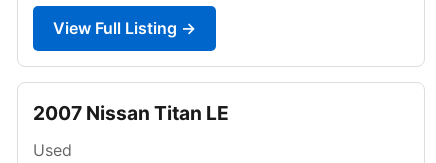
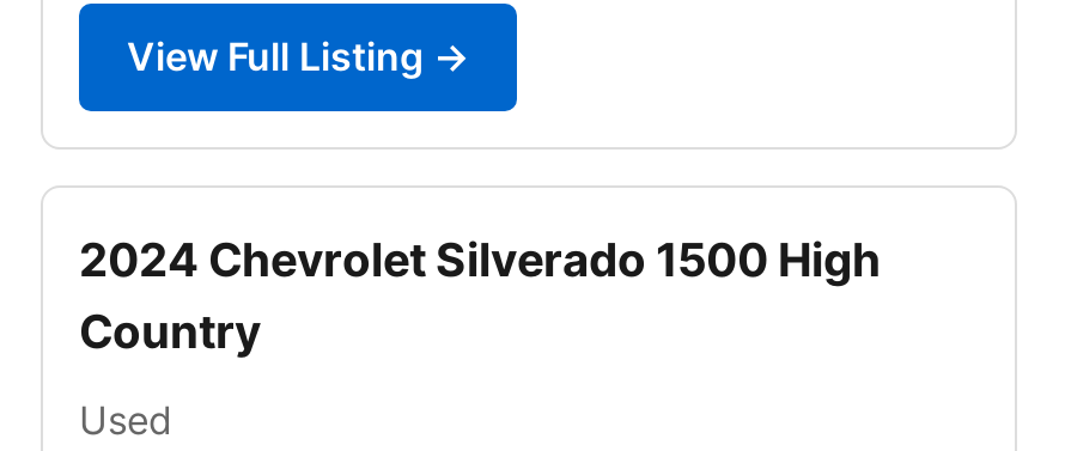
[33,101,229,125] 2007 Nissan Titan LE -> [79,231,881,360] 2024 Chevrolet Silverado 1500 High | Country

